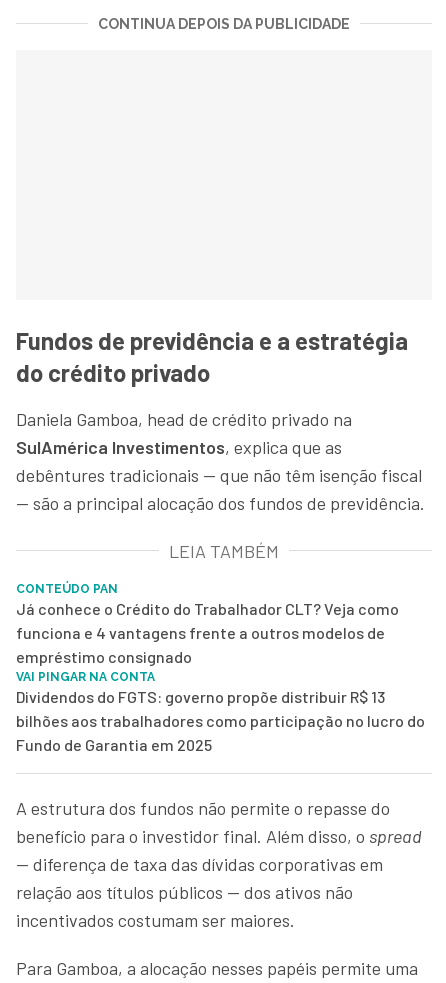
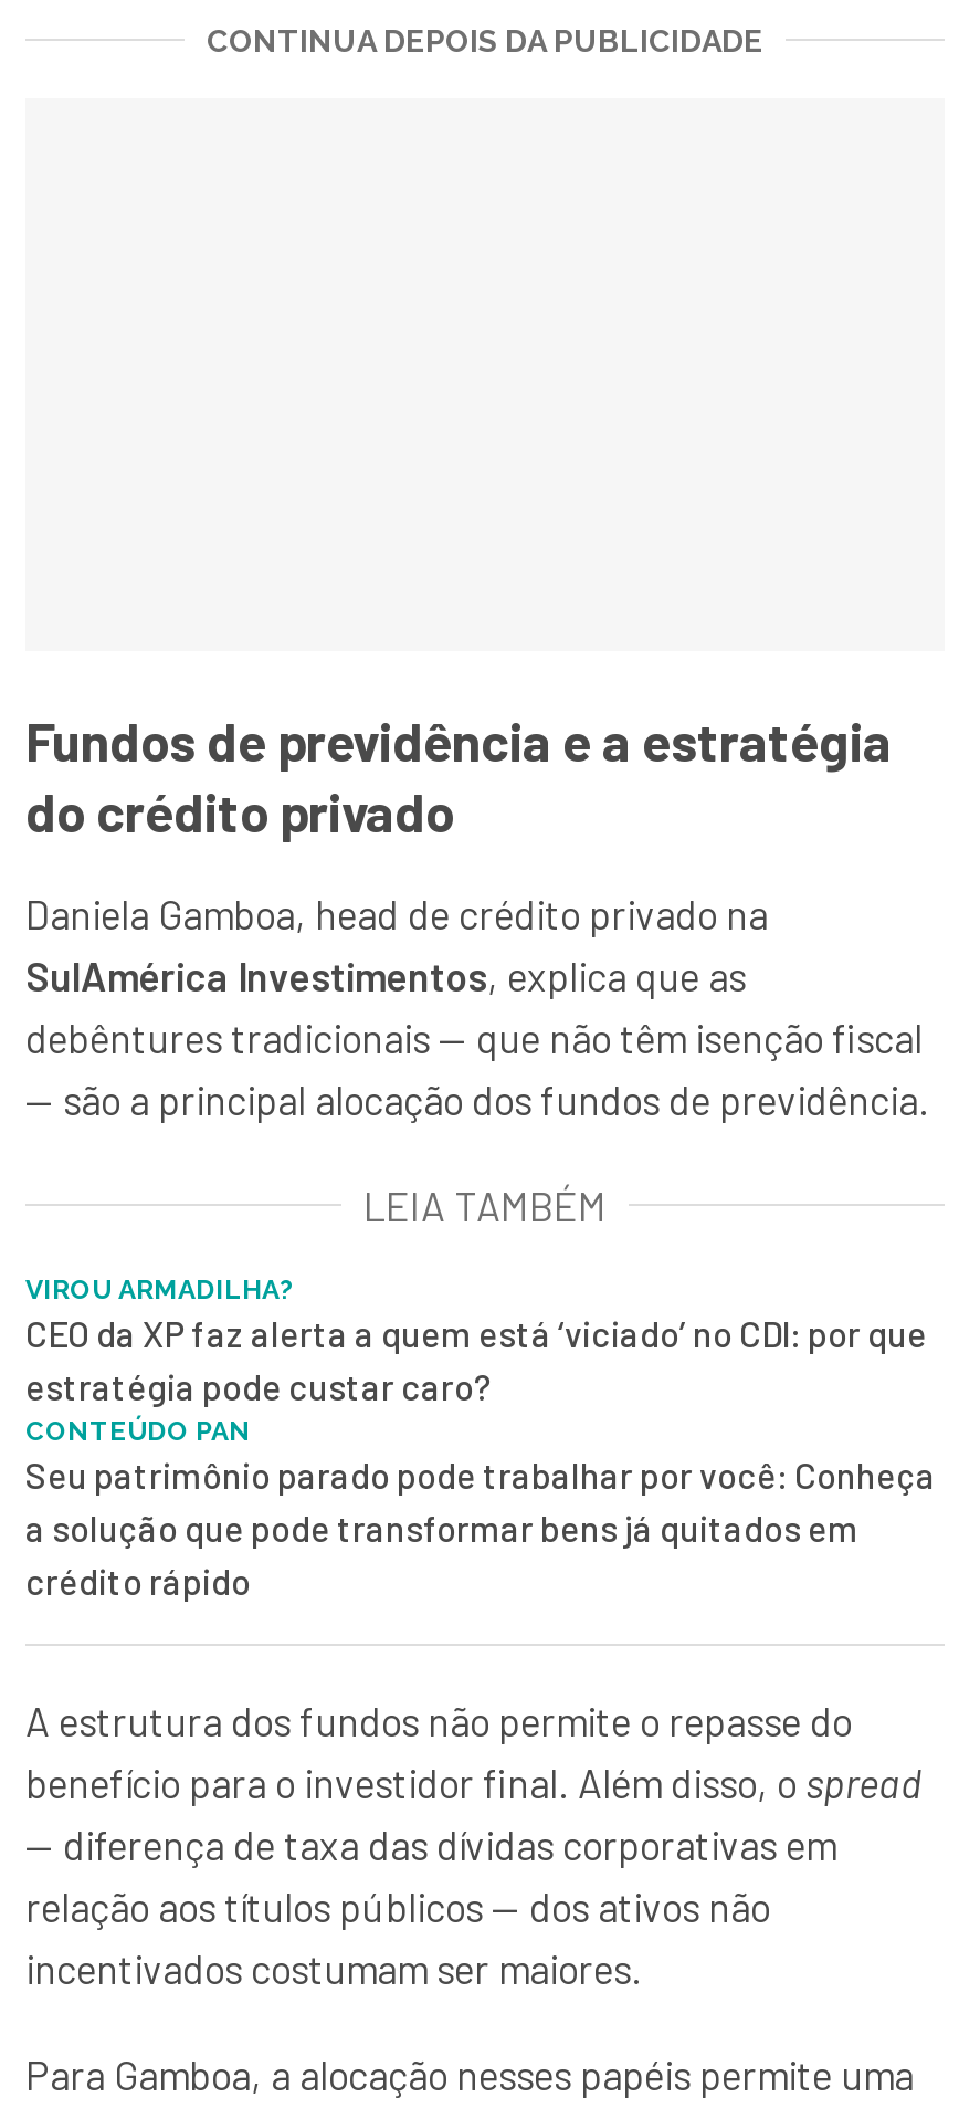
none -> [25,1274,927,1407] VIROU ARMADILHA? | CEO da XP faz alerta a quem está ‘viciado’ no CDI: por que | estratégia pode custar caro?
moved [16,582,118,596] -> [25,1416,251,1447]: CONTEÚDO PAN
[16,599,425,754] Já conhece o Crédito do Trabalhador CLT? Veja como | funciona e 4 vantagens frente a outros modelos de | empréstimo consignado | VAI PINGAR NA CONTA | Dividendos do FGTS: governo propõe distribuir R$ 13 | bilhões aos trabalhadores como participação no lucro do | Fundo de Garantia em 2025 -> [25,1453,936,1601] Seu patrimônio parado pode trabalhar por você: Conheça | a solução que pode transformar bens já quitados em | crédito rápido

